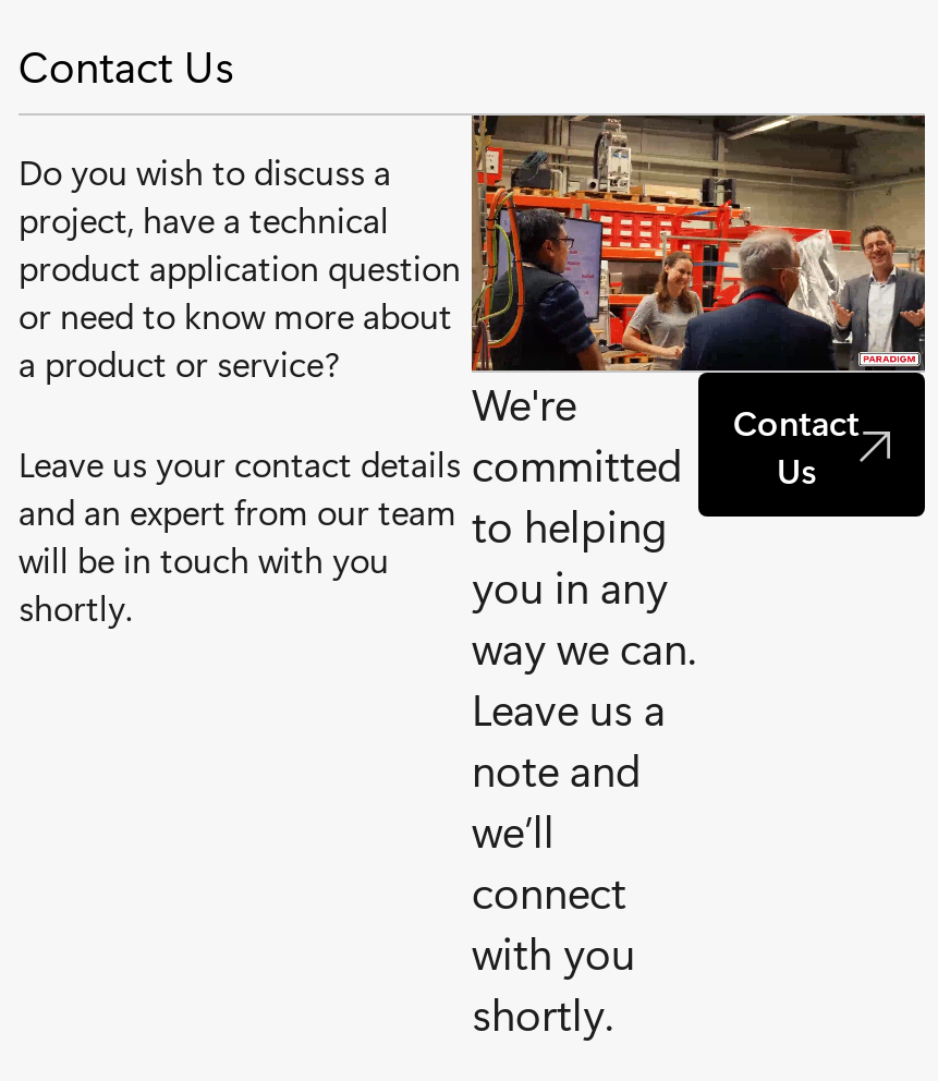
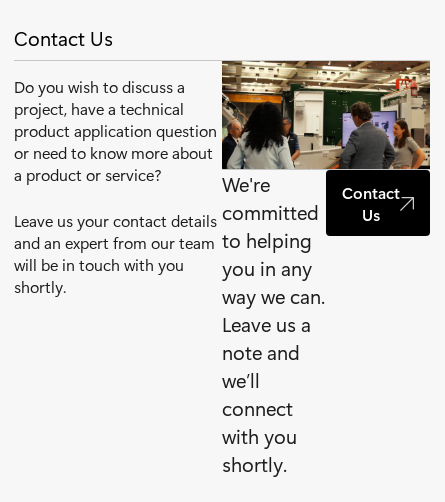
[470,113,927,373] [image] -> [221,60,431,170] [image]

